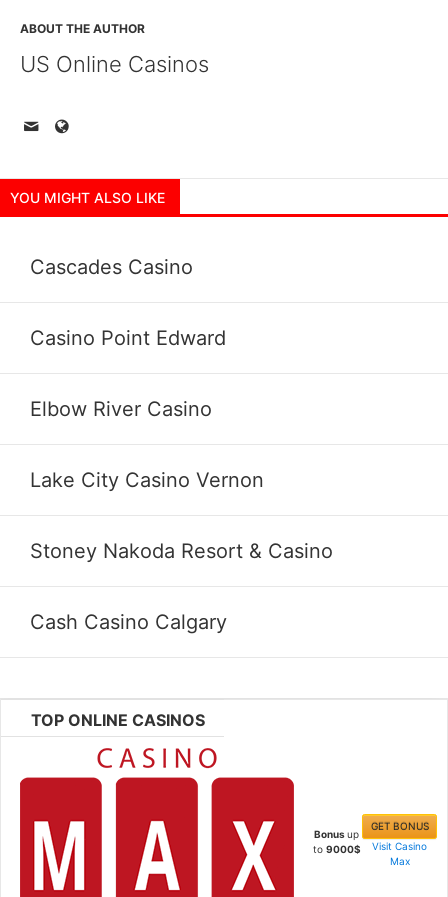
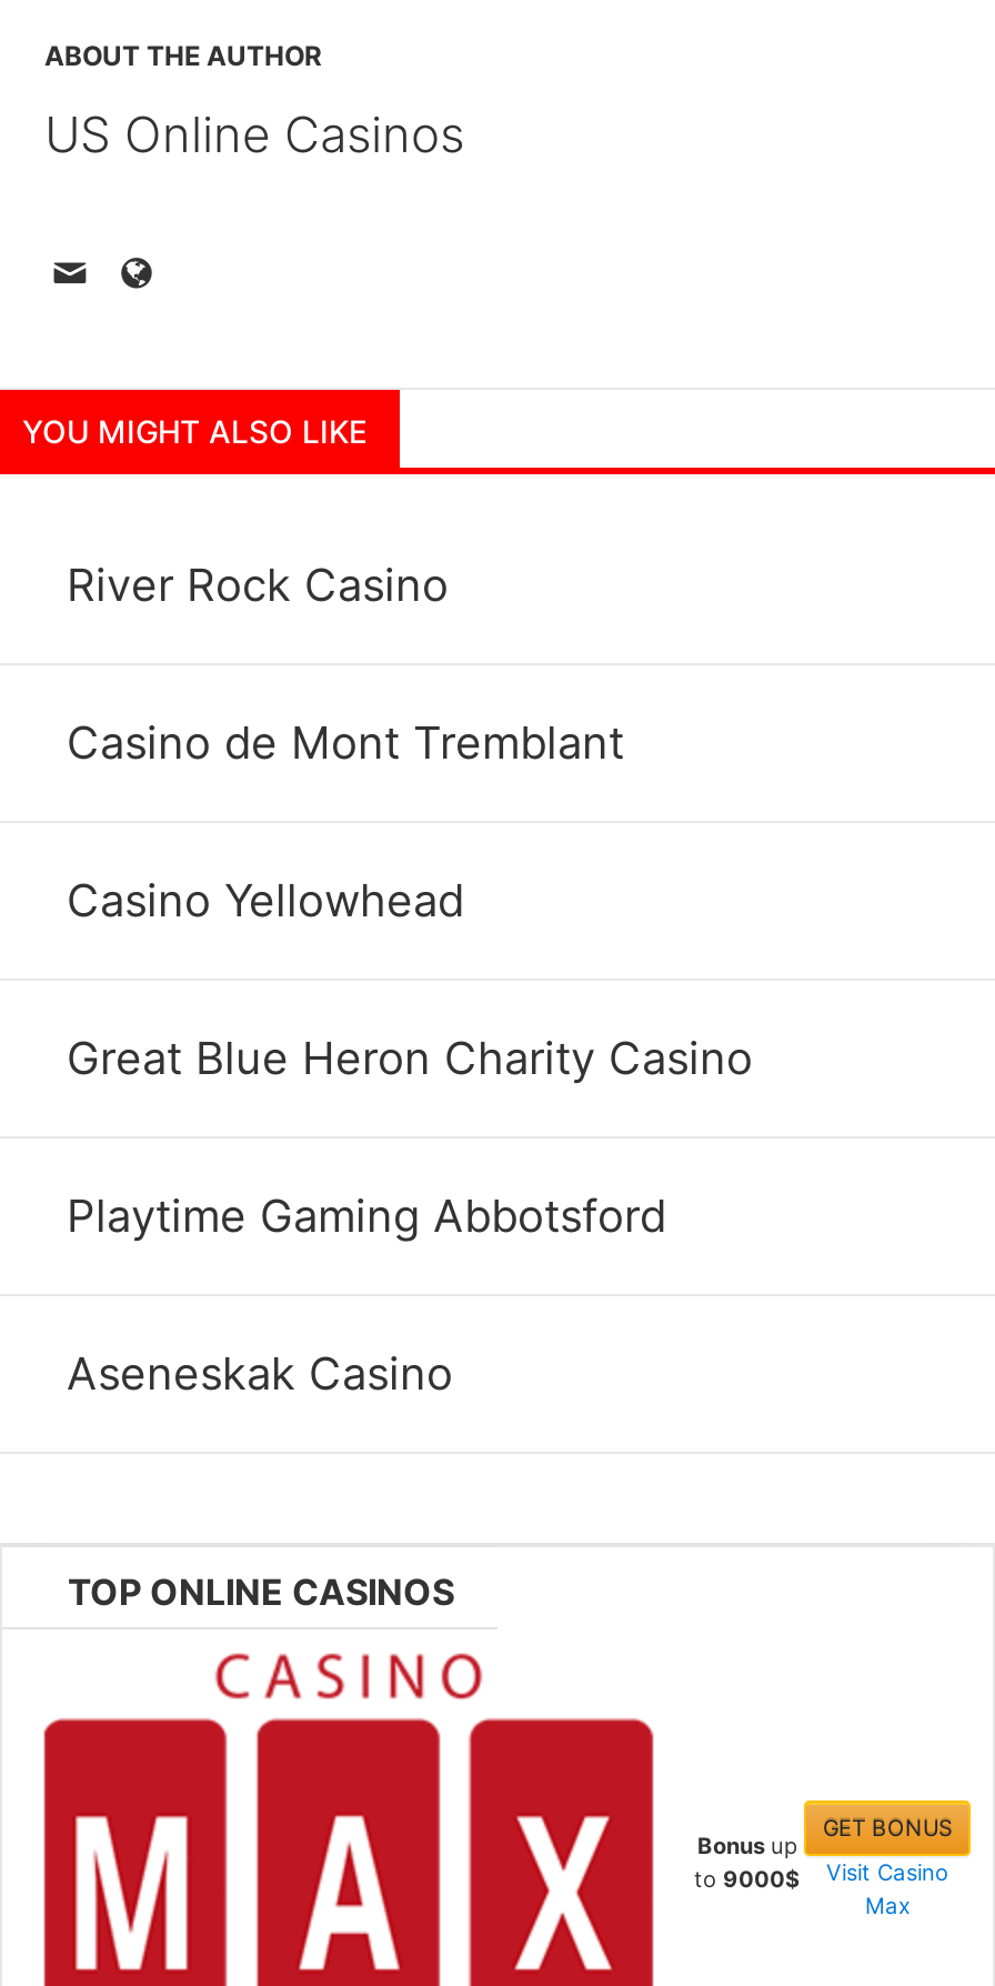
[30,255,193,279] Cascades Casino -> [67,560,449,613] River Rock Casino
[30,326,226,350] Casino Point Edward -> [67,717,624,771] Casino de Mont Tremblant
[30,397,212,421] Elbow River Casino -> [67,875,464,928] Casino Yellowhead
[30,468,264,492] Lake City Casino Vernon -> [67,1033,753,1086] Great Blue Heron Charity Casino
[30,539,333,563] Stoney Nakoda Resort & Casino -> [67,1190,666,1244] Playtime Gaming Abbotsford
[30,610,227,634] Cash Casino Calgary -> [67,1348,453,1402] Aseneskak Casino

